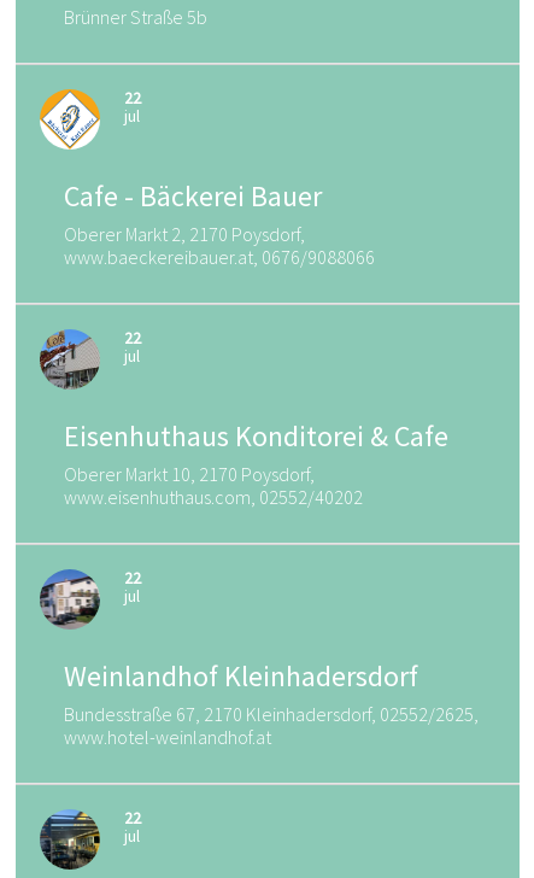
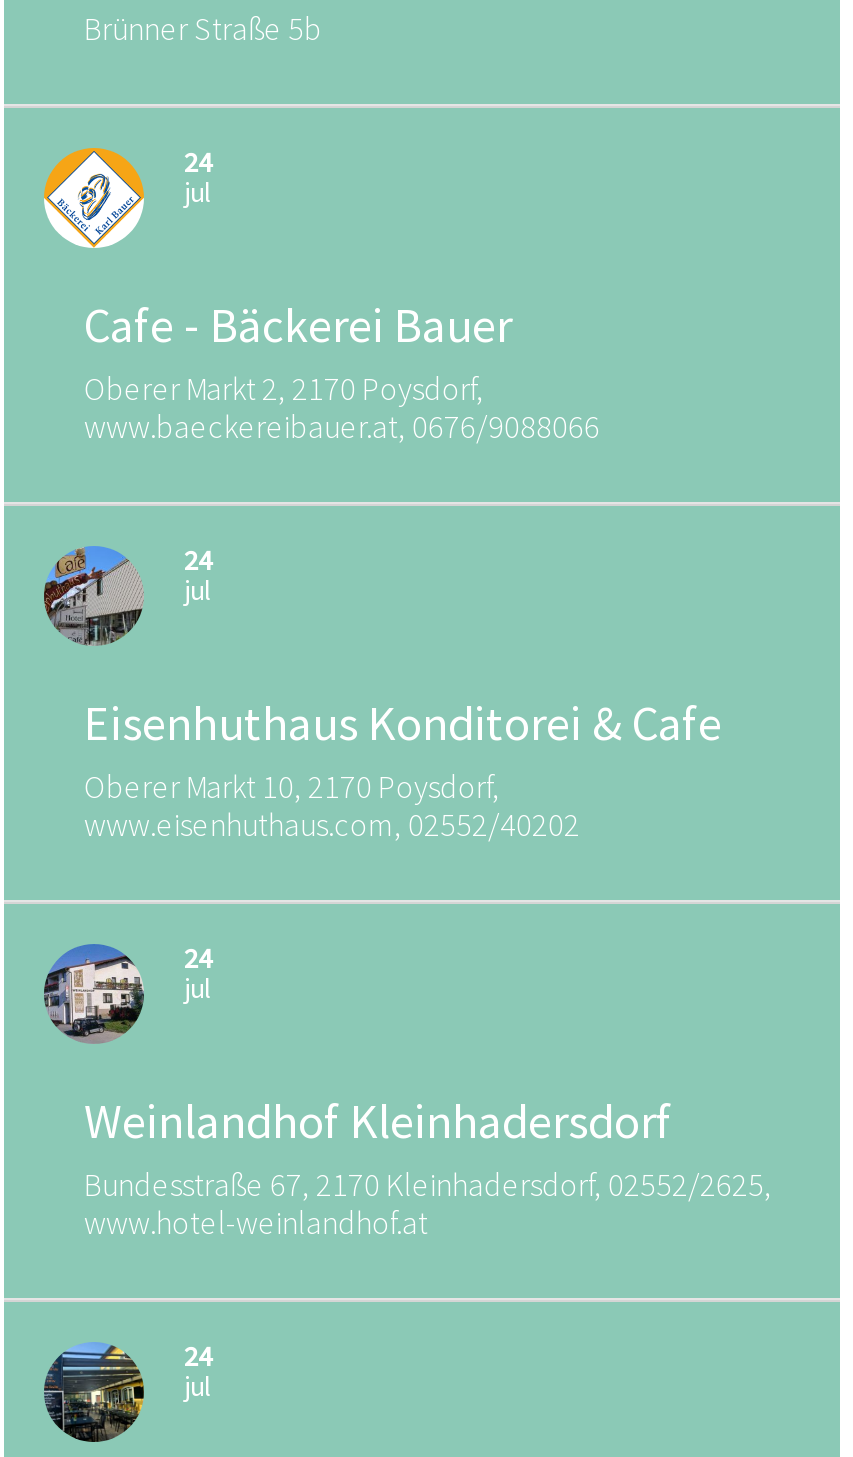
[124,87,141,108] 22 -> [184,144,212,180] 24
[124,327,141,348] 22 -> [184,542,212,578] 24
[124,567,141,588] 22 -> [184,940,212,976] 24
[124,807,141,828] 22 -> [184,1338,212,1374] 24

